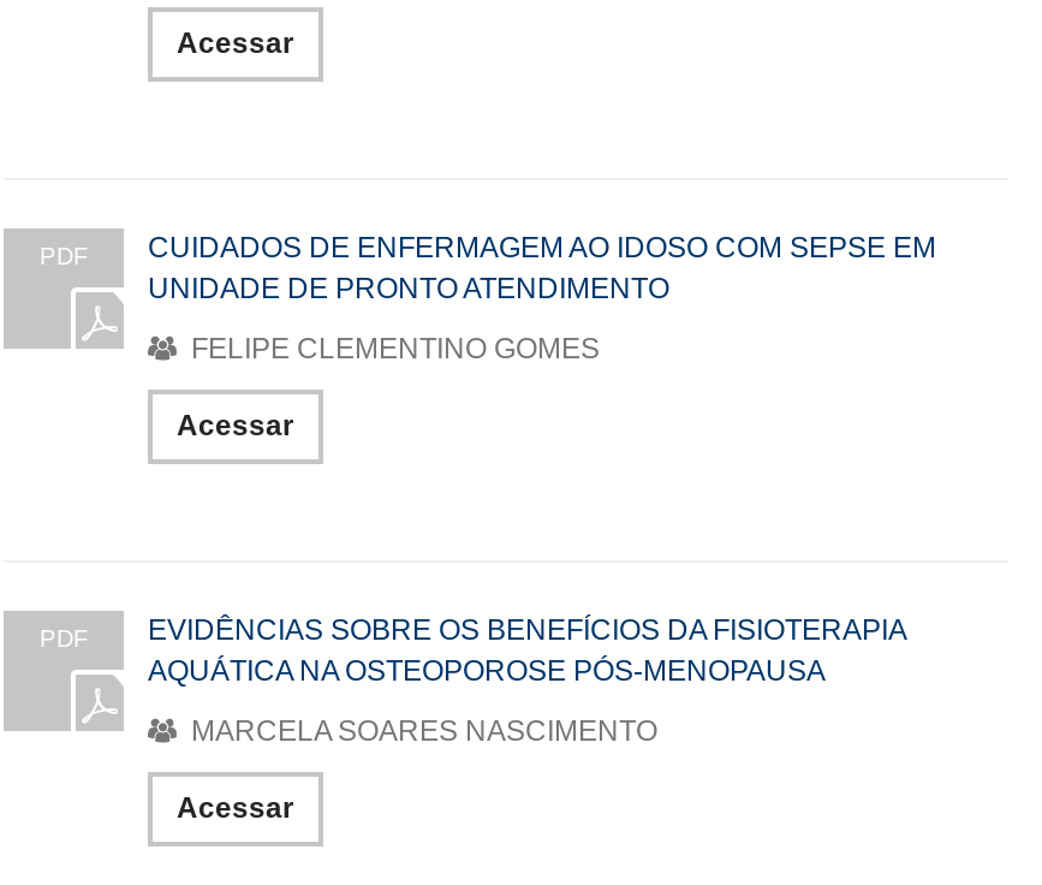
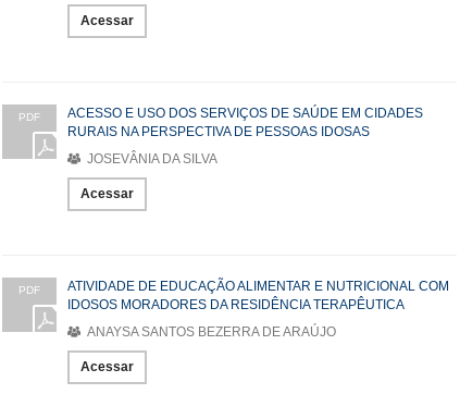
[148,230,936,305] CUIDADOS DE ENFERMAGEM AO IDOSO COM SEPSE EM | UNIDADE DE PRONTO ATENDIMENTO -> [67,105,423,139] ACESSO E USO DOS SERVIÇOS DE SAÚDE EM CIDADES | RURAIS NA PERSPECTIVA DE PESSOAS IDOSAS
[184,331,600,365] FELIPE CLEMENTINO GOMES -> [84,151,217,166] JOSEVÂNIA DA SILVA
[148,613,905,687] EVIDÊNCIAS SOBRE OS BENEFÍCIOS DA FISIOTERAPIA | AQUÁTICA NA OSTEOPOROSE PÓS-MENOPAUSA -> [67,278,449,312] ATIVIDADE DE EDUCAÇÃO ALIMENTAR E NUTRICIONAL COM | IDOSOS MORADORES DA RESIDÊNCIA TERAPÊUTICA
[184,714,657,747] MARCELA SOARES NASCIMENTO -> [84,324,336,339] ANAYSA SANTOS BEZERRA DE ARAÚJO

